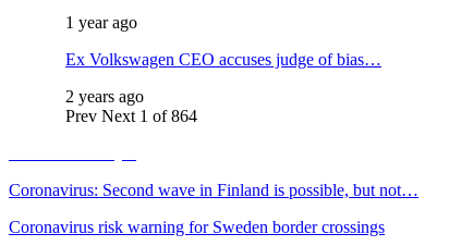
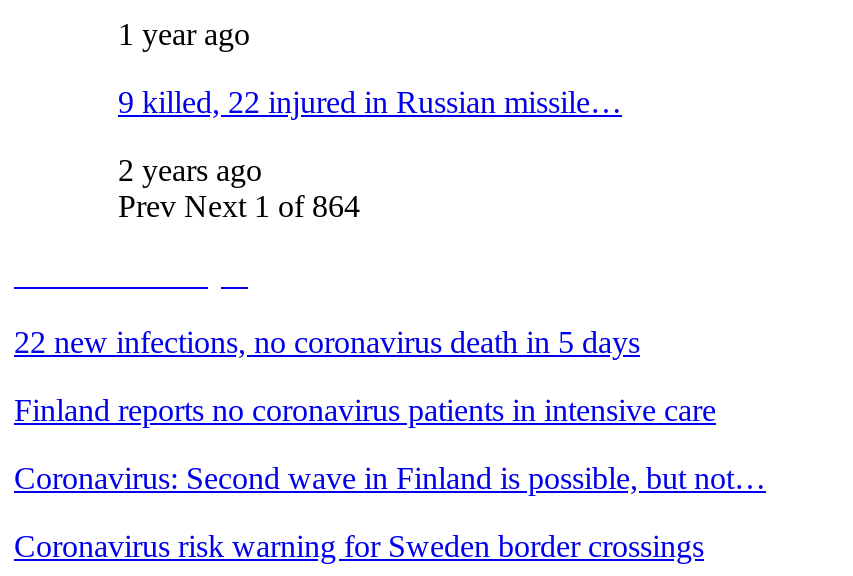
[65,50,381,68] Ex Volkswagen CEO accuses judge of bias… -> [118,85,622,119] 9 killed, 22 injured in Russian missile…
none -> [14,325,716,427] 22 new infections, no coronavirus death in 5 days | Finland reports no coronavirus patients in intensive care

